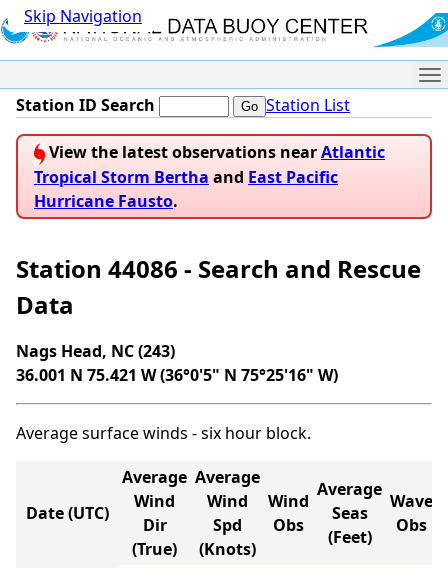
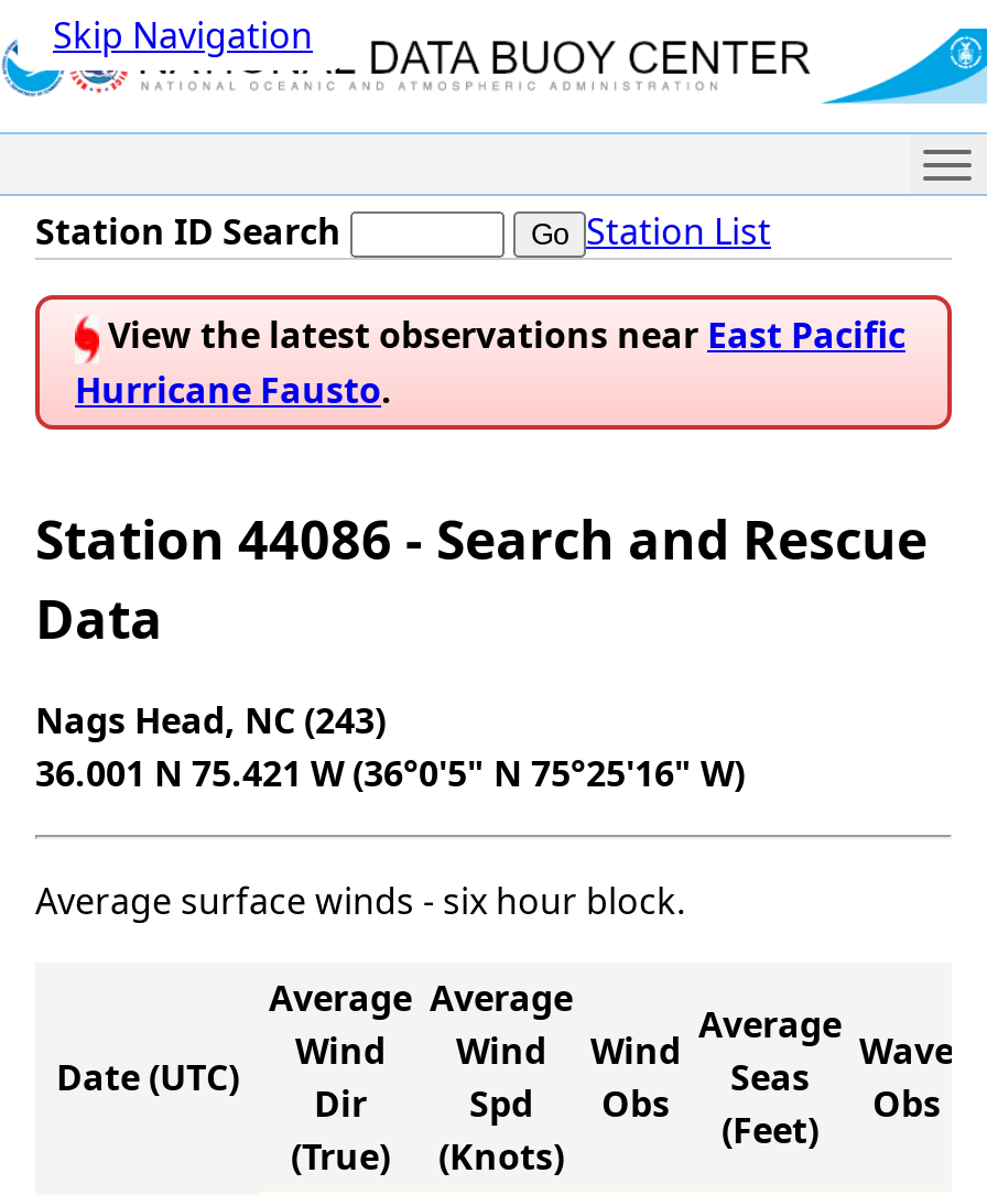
[34,141,385,188] View the latest observations near Atlantic | Tropical Storm Bertha and East Pacific -> [99,311,905,360] View the latest observations near East Pacific

